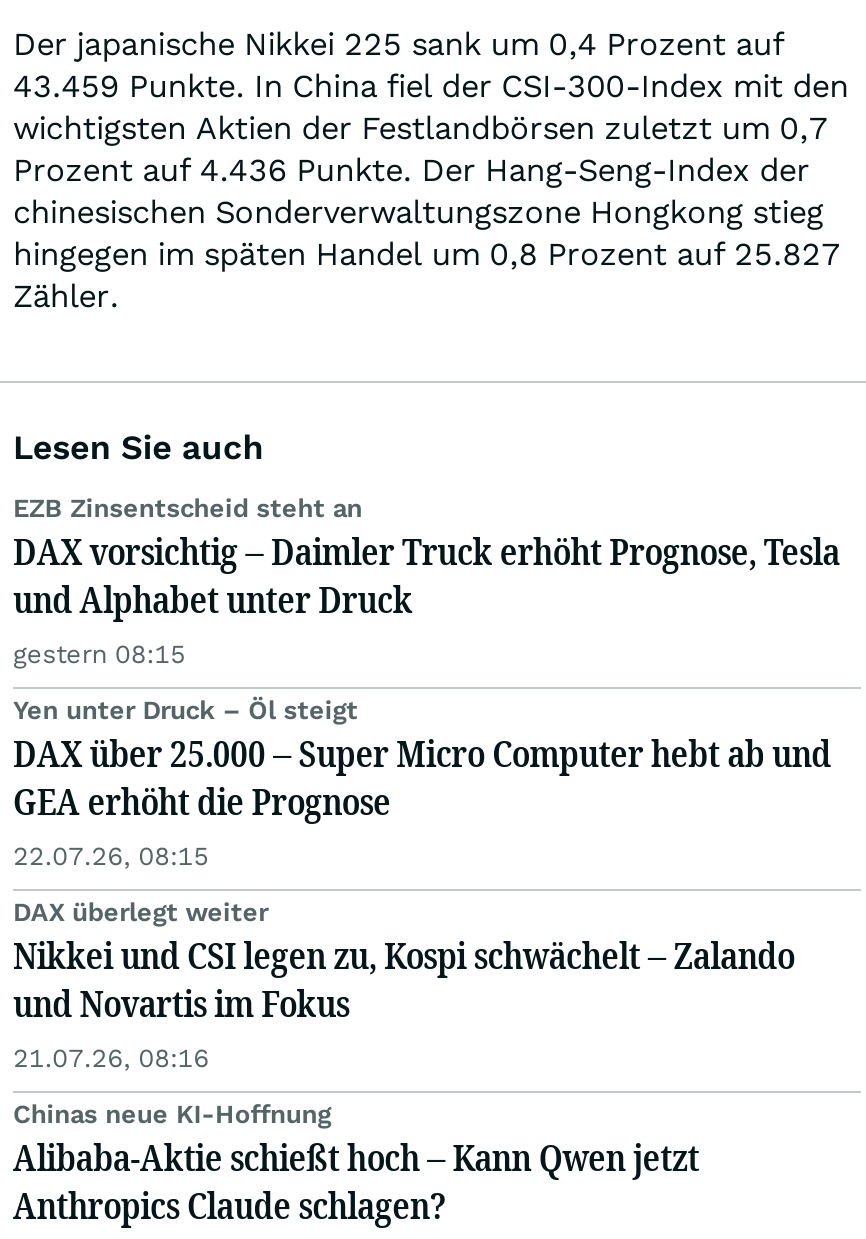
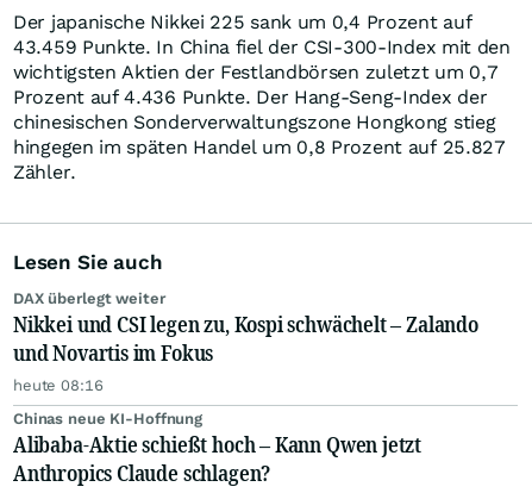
[13,494,840,872] EZB Zinsentscheid steht an | DAX vorsichtig – Daimler Truck erhöht Prognose, Tesla | und Alphabet unter Druck | gestern 08:15 | Yen unter Druck – Öl steigt | DAX über 25.000 – Super Micro Computer hebt ab und | GEA erhöht die Prognose | 22.07.26, 08:15 -> none
[13,1044,209,1074] 21.07.26, 08:16 -> [13,377,103,395] heute 08:16

